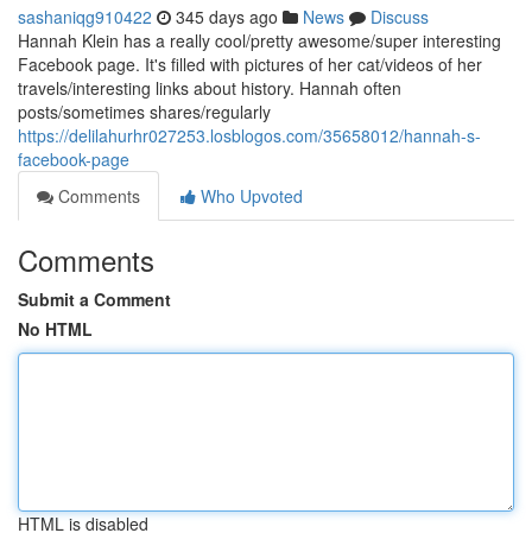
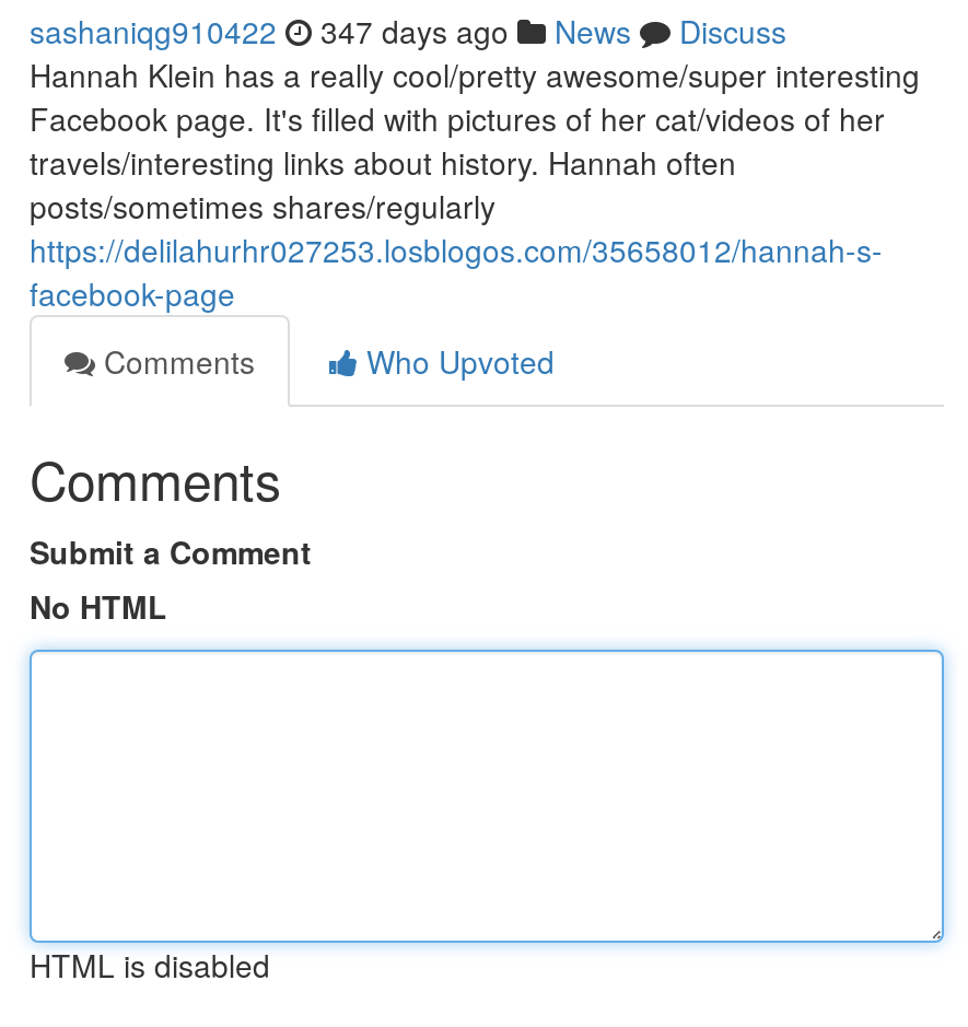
[18,5,429,28] sashaniqg910422 345 days ago News Discuss -> [30,9,786,52] sashaniqg910422 347 days ago News Discuss

